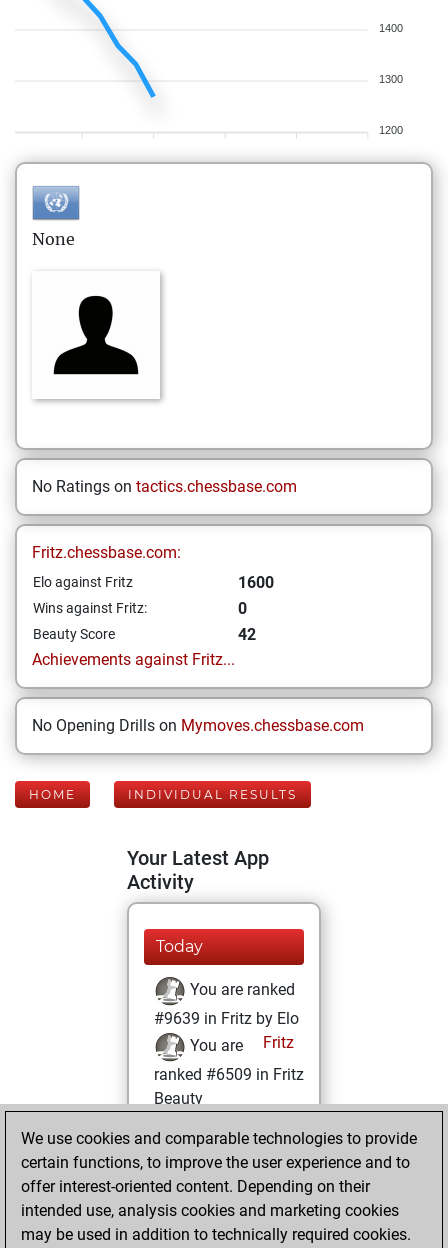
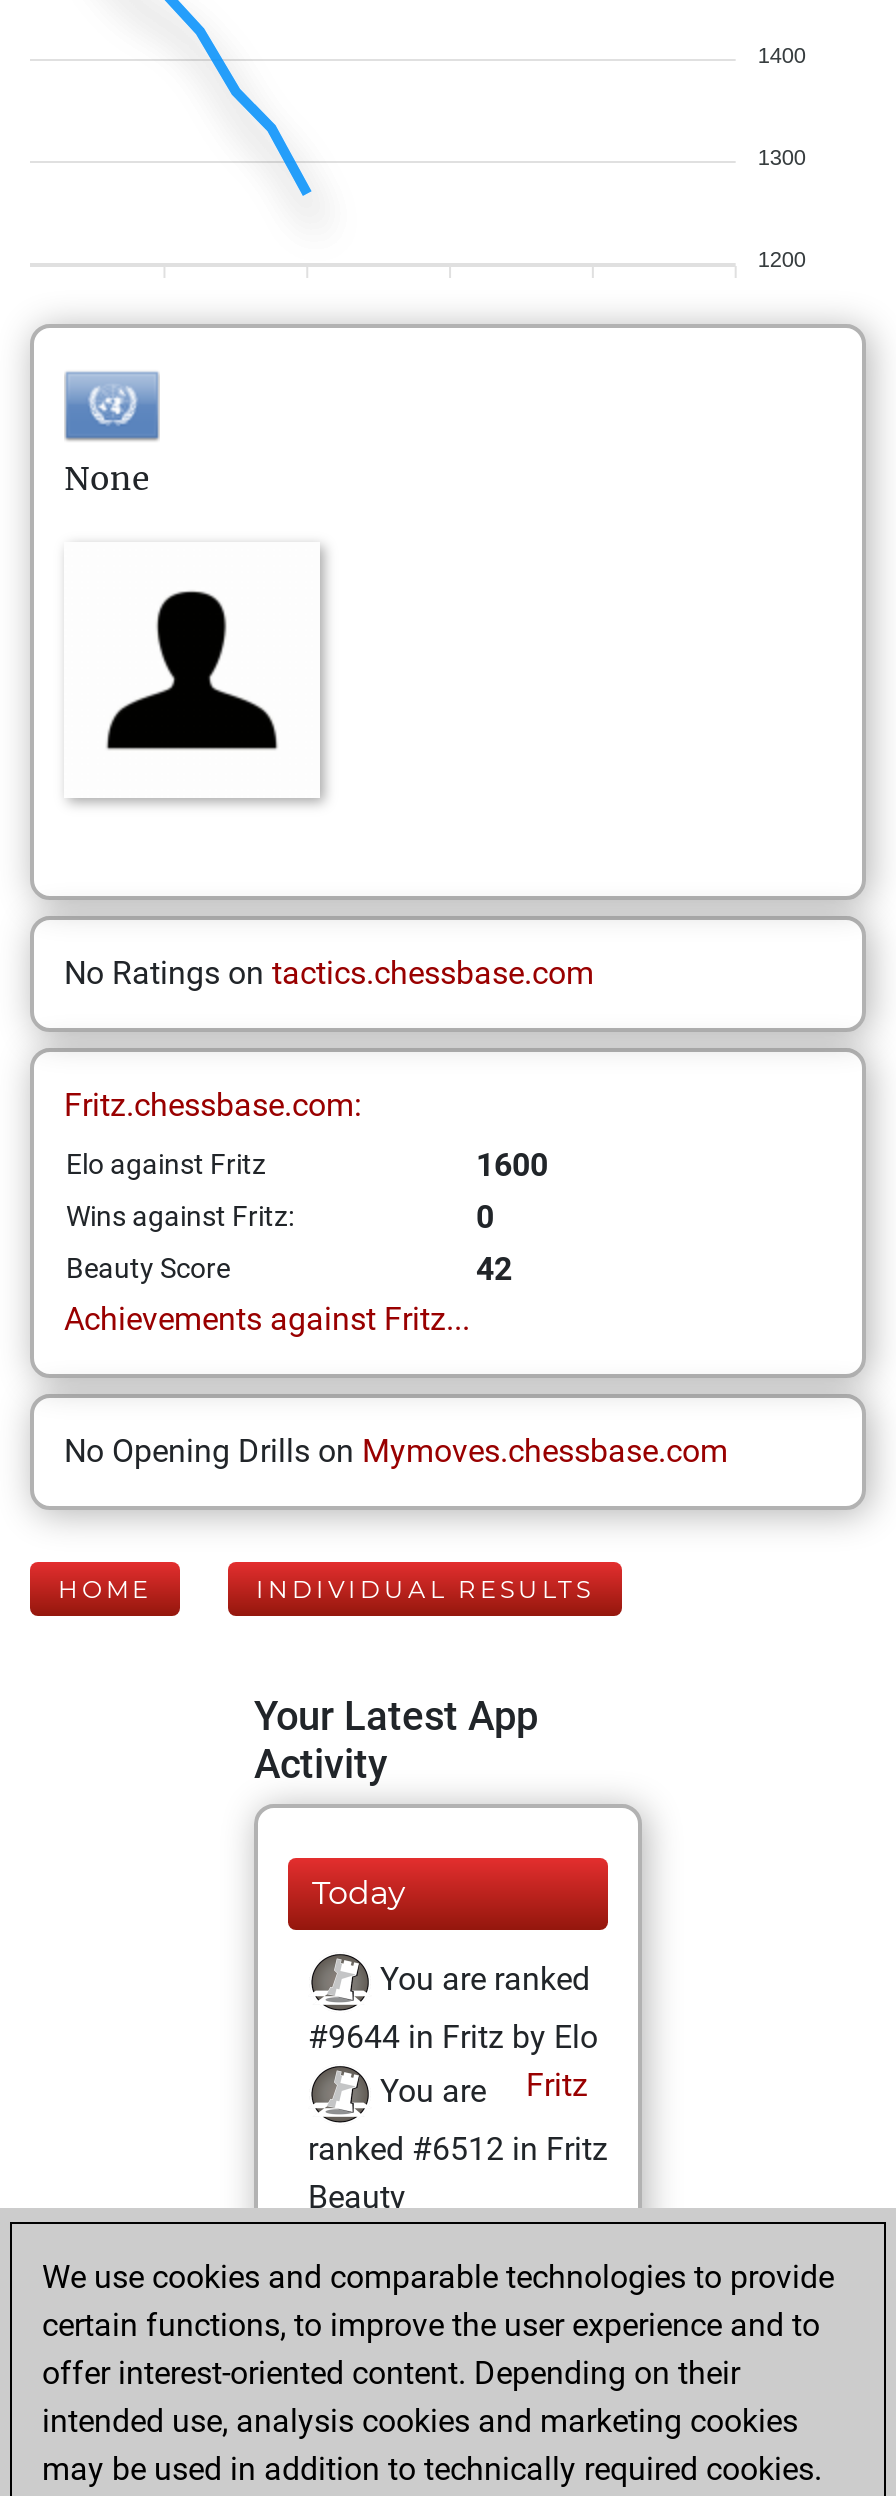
[154,1009,299,1028] #9639 in Fritz by Elo -> [308,2018,598,2056] #9644 in Fritz by Elo
[154,1065,304,1084] ranked #6509 in Fritz -> [308,2130,608,2168] ranked #6512 in Fritz

